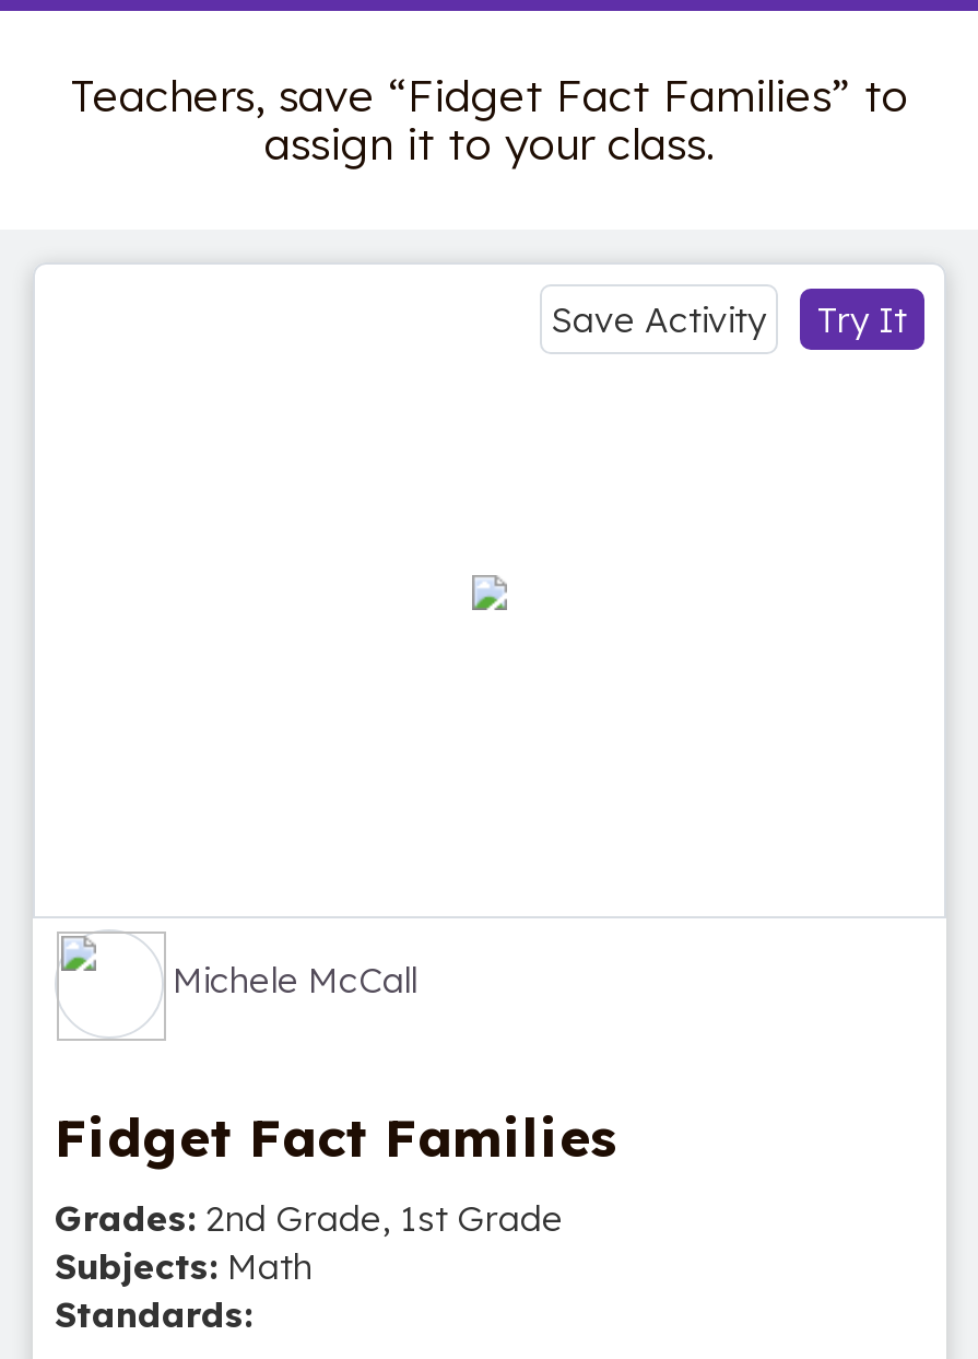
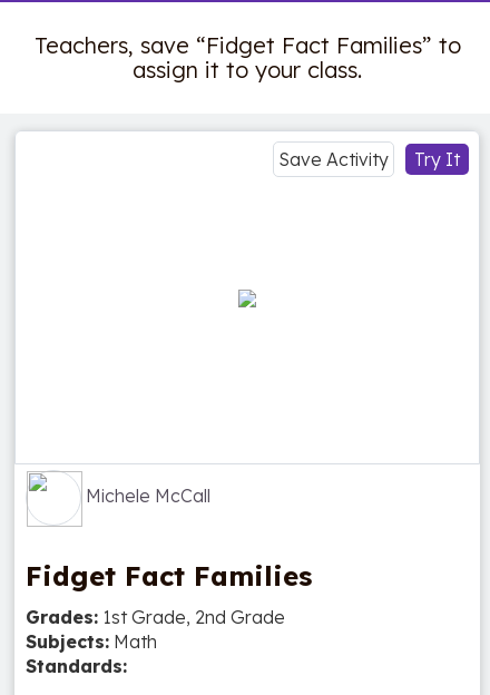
[55,1196,564,1240] Grades: 2nd Grade, 1st Grade -> [26,606,285,628] Grades: 1st Grade, 2nd Grade

